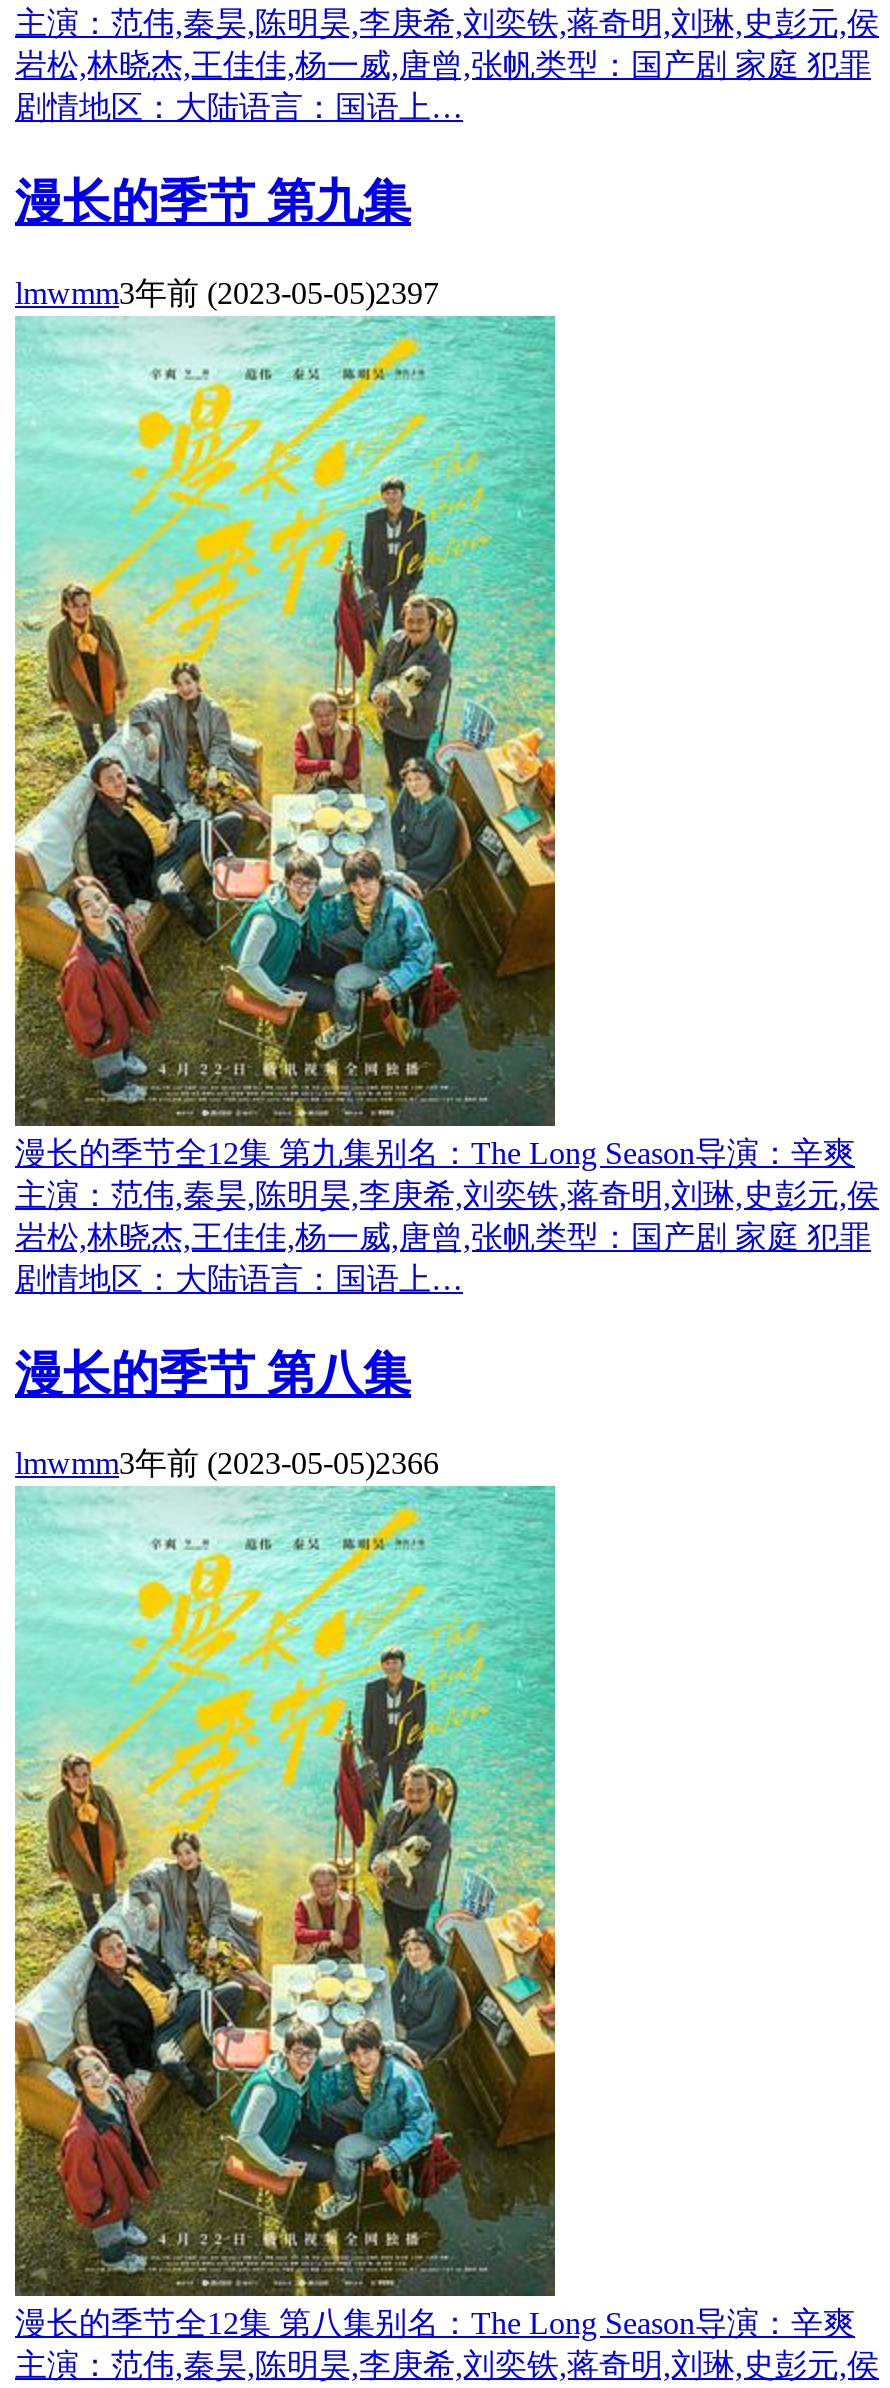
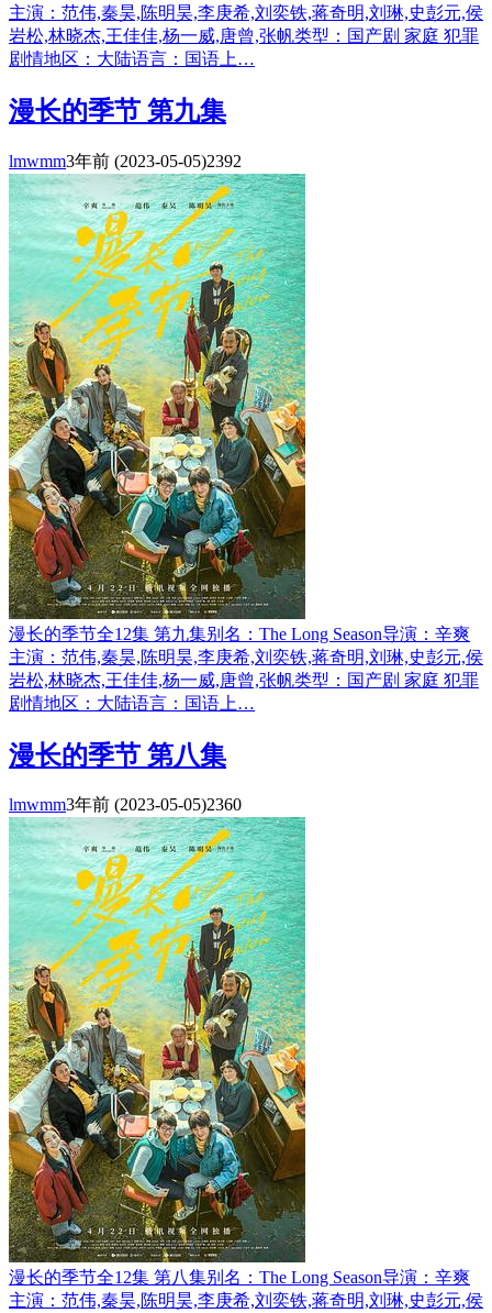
[15,275,439,309] lmwmm3年前(2023-05-05)2397 -> [9,151,242,170] lmwmm3年前(2023-05-05)2392
[15,1447,439,1481] lmwmm3年前(2023-05-05)2366 -> [9,795,242,814] lmwmm3年前(2023-05-05)2360

